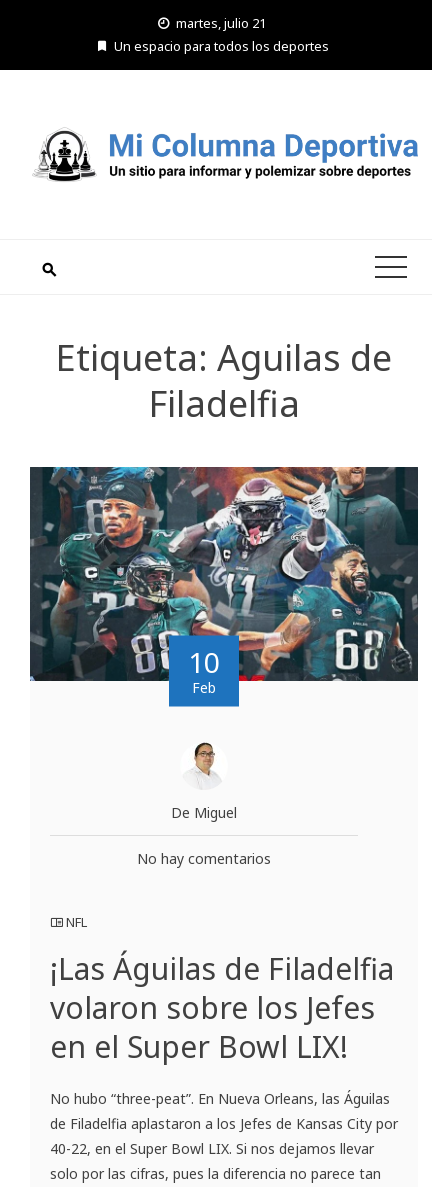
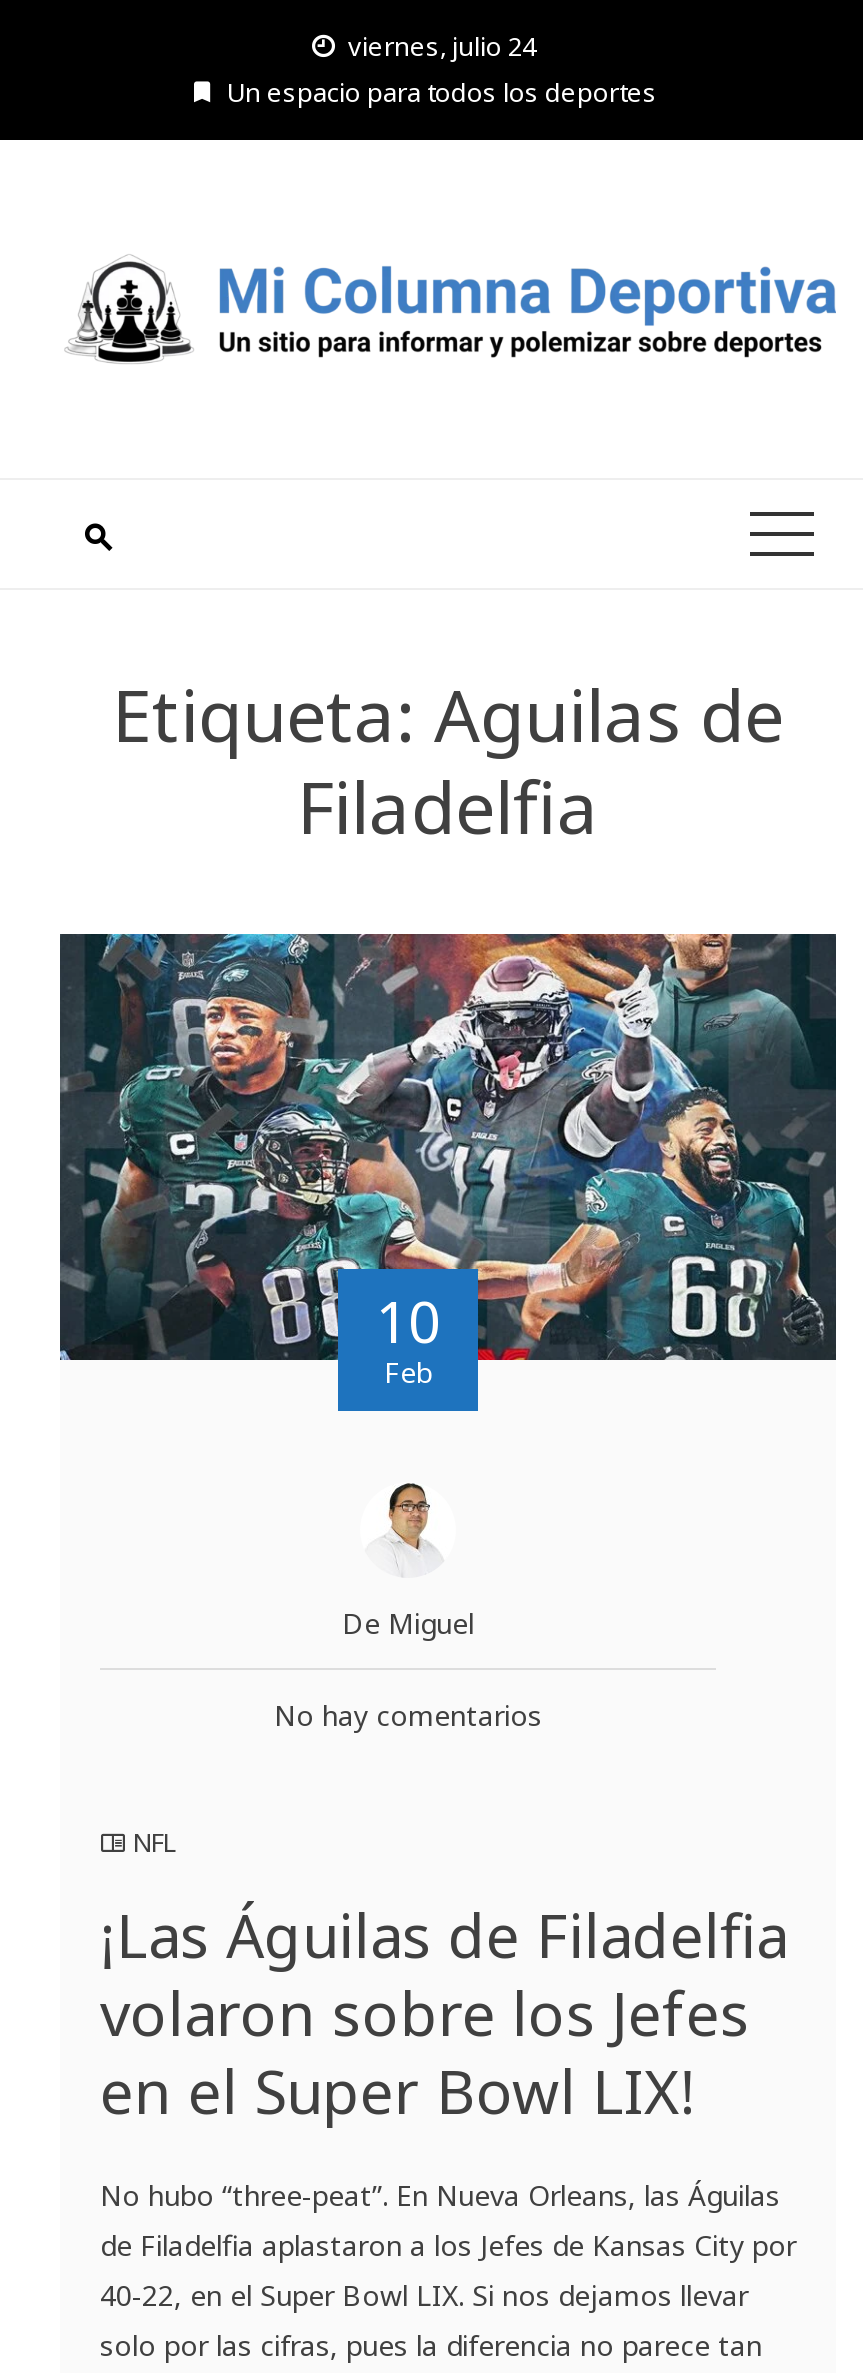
[176,14,266,32] martes, julio 21 -> [348,28,536,64] viernes, julio 24

